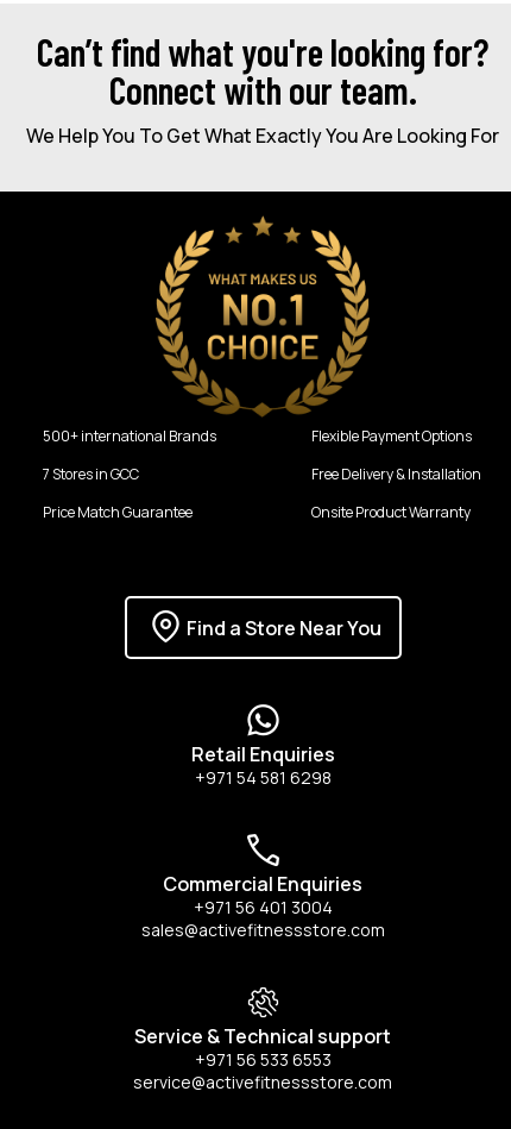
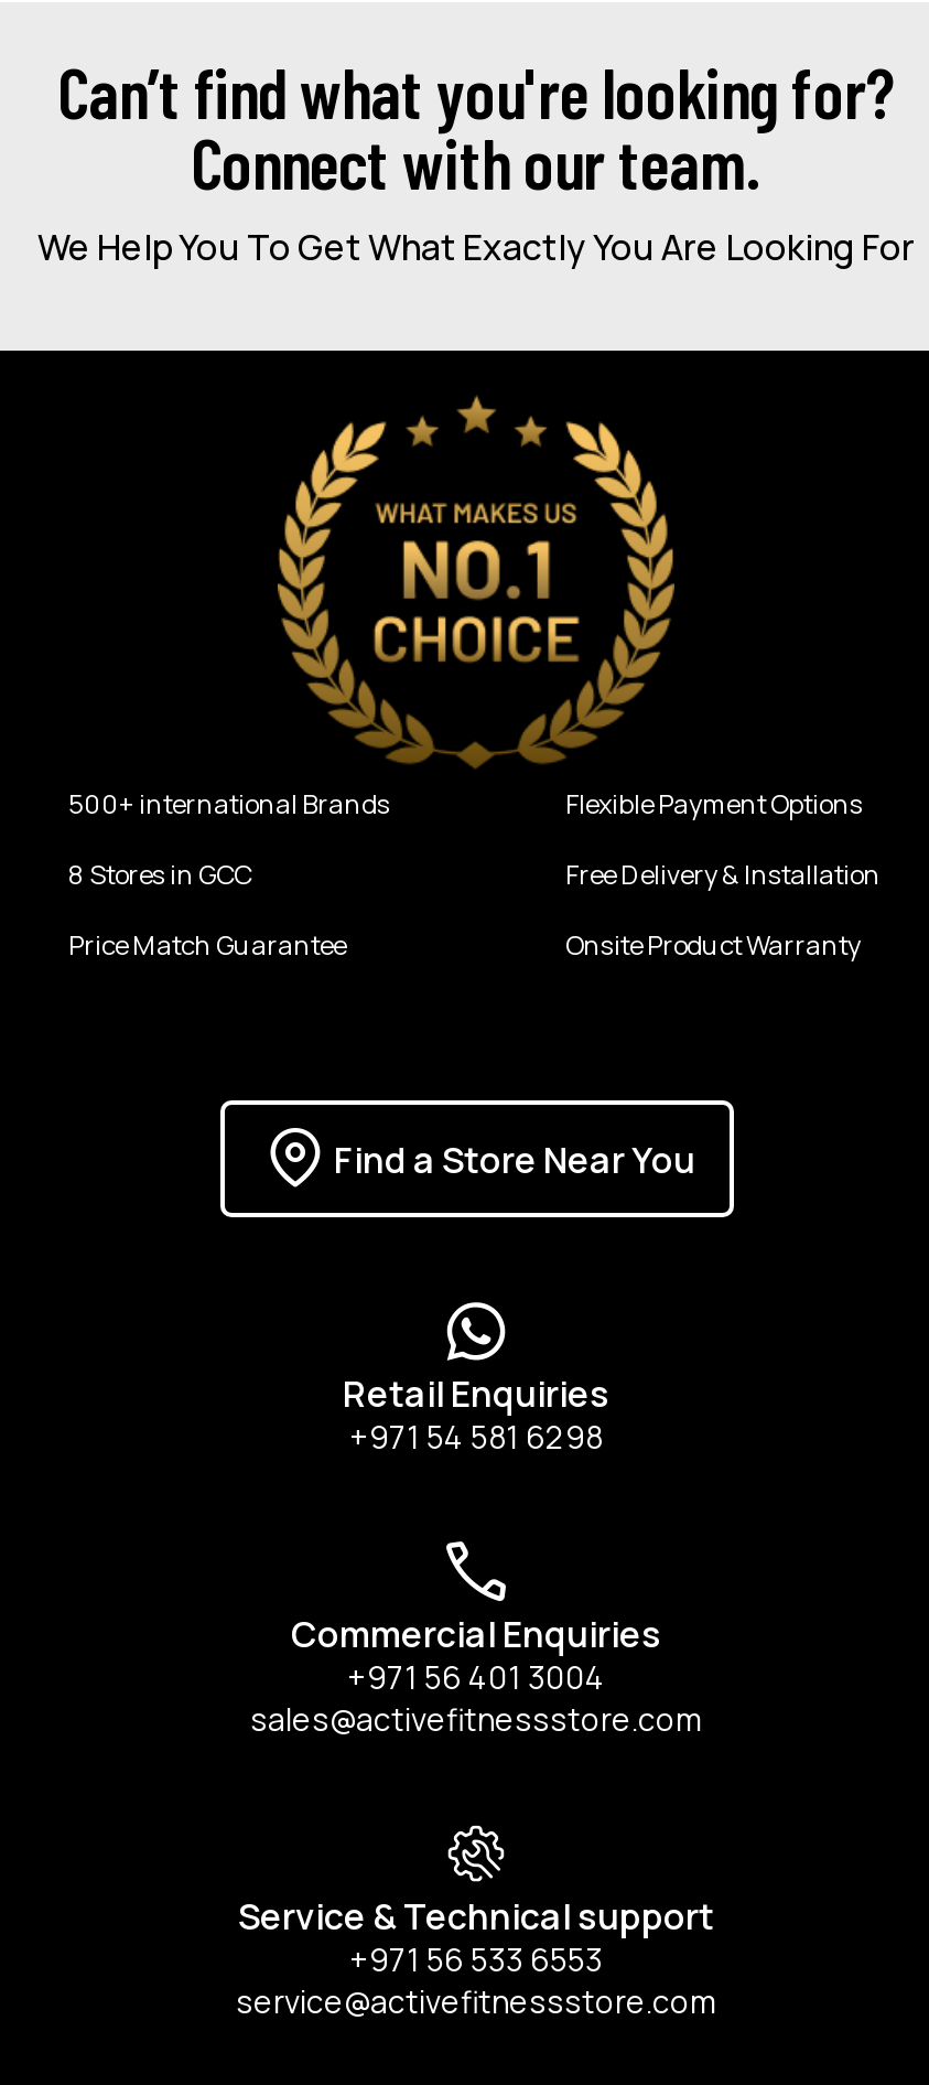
[43,464,139,484] 7 Stores in GCC -> [68,856,251,893] 8 Stores in GCC

